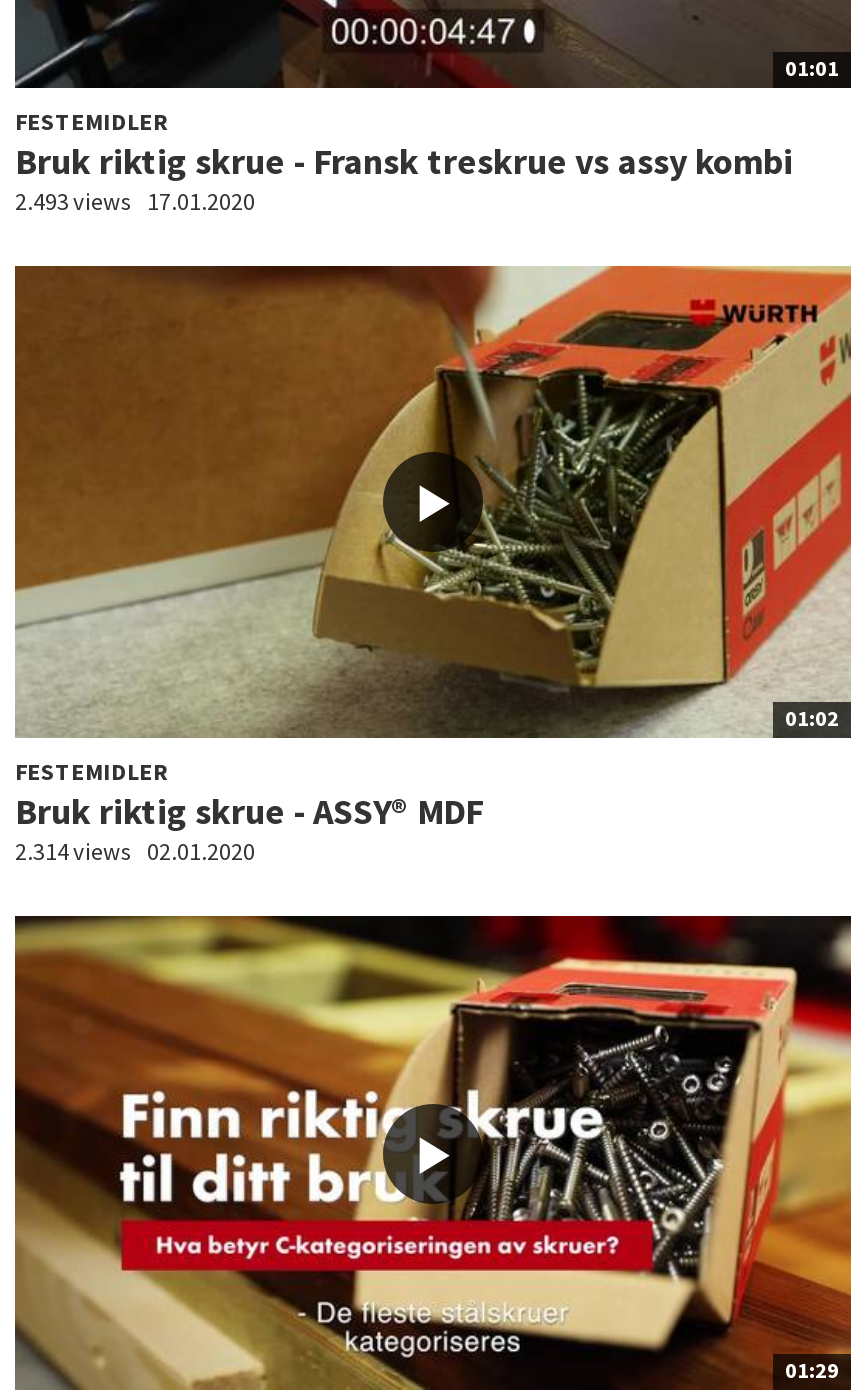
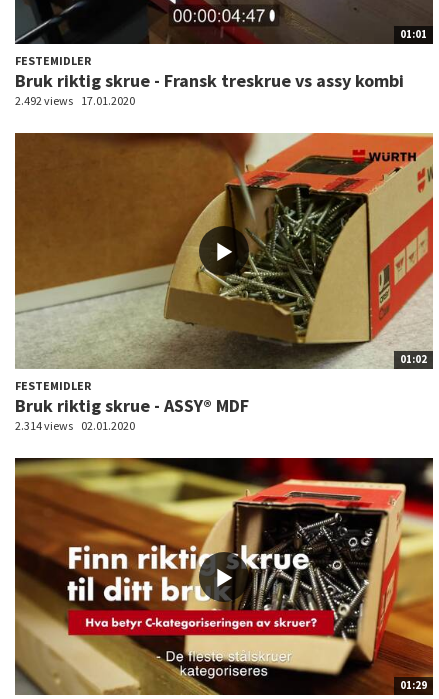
[15,185,255,215] 2.493 views 17.01.2020 -> [15,93,135,108] 2.492 views 17.01.2020

